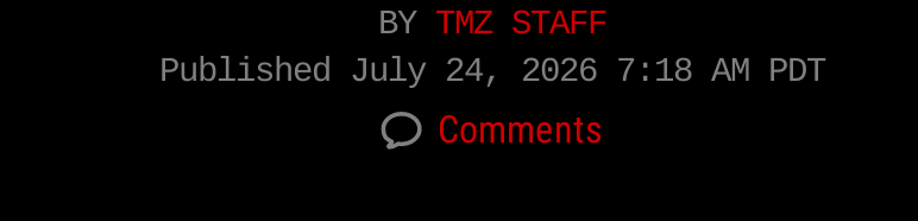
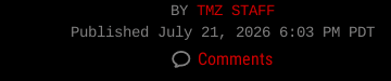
[159,53,825,91] Published July 24, 2026 7:18 AM PDT -> [71,24,375,41] Published July 21, 2026 6:03 PM PDT

